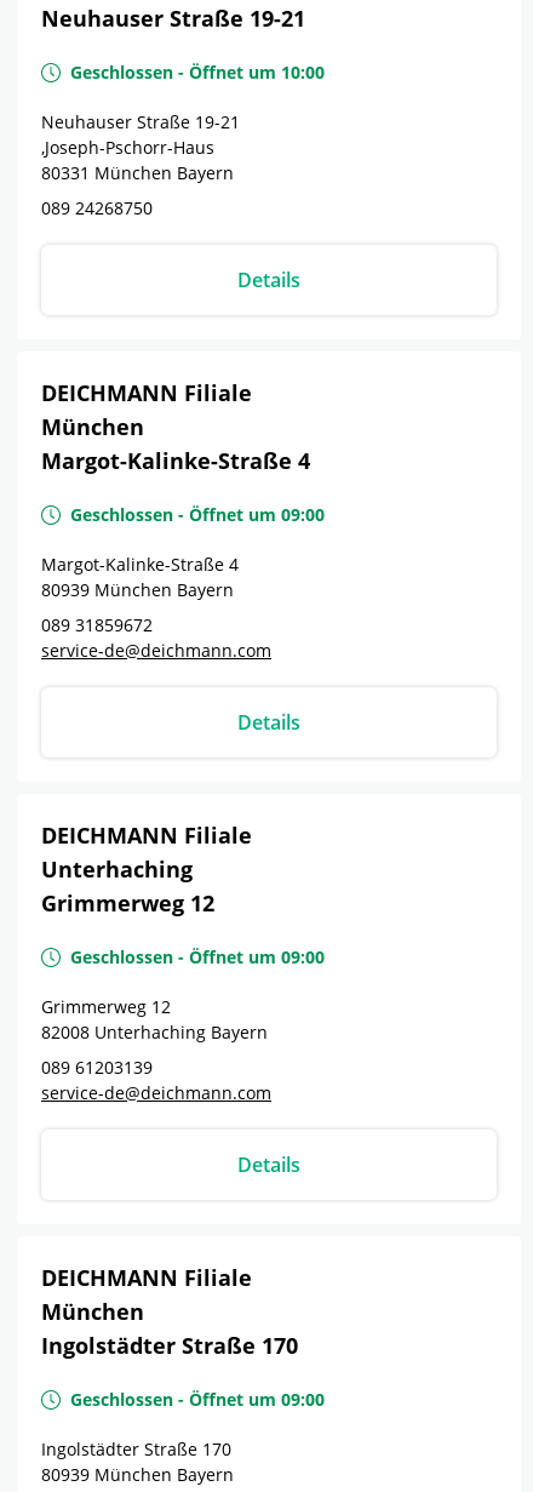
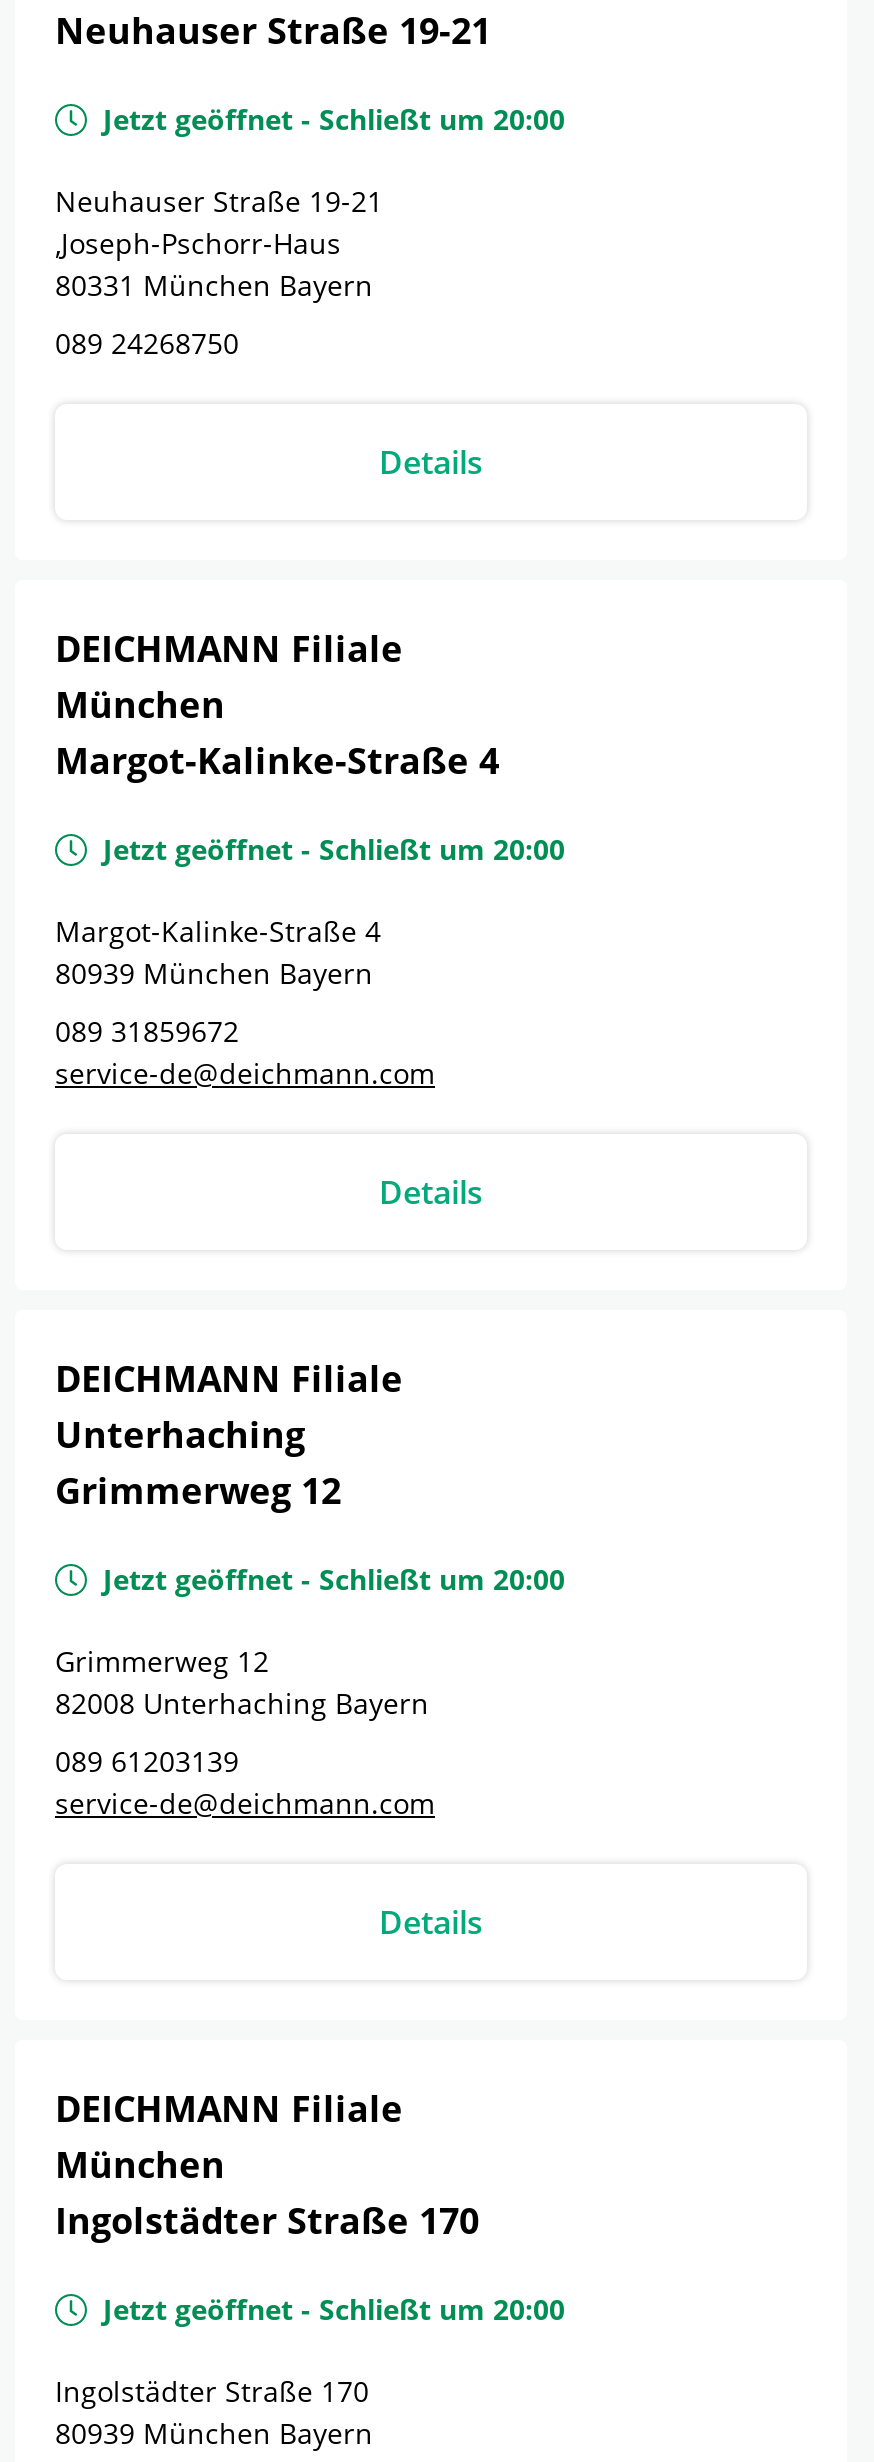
[70,61,325,84] Geschlossen - Öffnet um 10:00 -> [103,100,565,138] Jetzt geöffnet - Schließt um 20:00
[70,503,325,526] Geschlossen - Öffnet um 09:00 -> [103,830,565,868] Jetzt geöffnet - Schließt um 20:00
[70,945,325,968] Geschlossen - Öffnet um 09:00 -> [103,1560,565,1598] Jetzt geöffnet - Schließt um 20:00
[70,1388,325,1411] Geschlossen - Öffnet um 09:00 -> [103,2290,565,2328] Jetzt geöffnet - Schließt um 20:00

